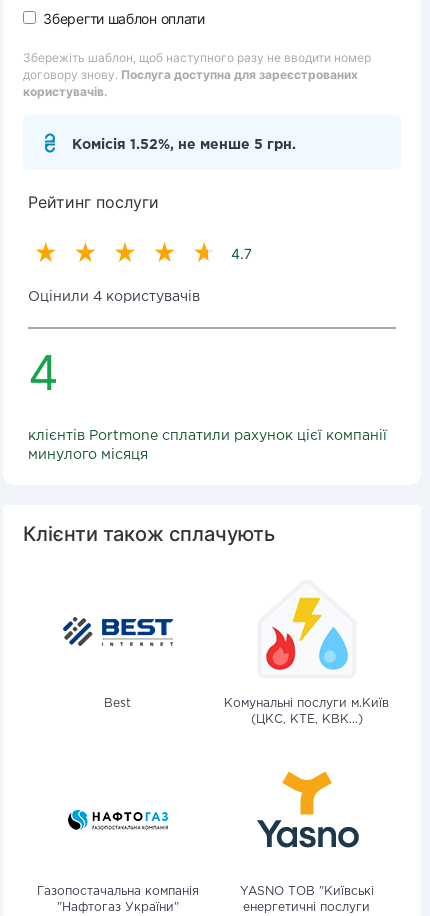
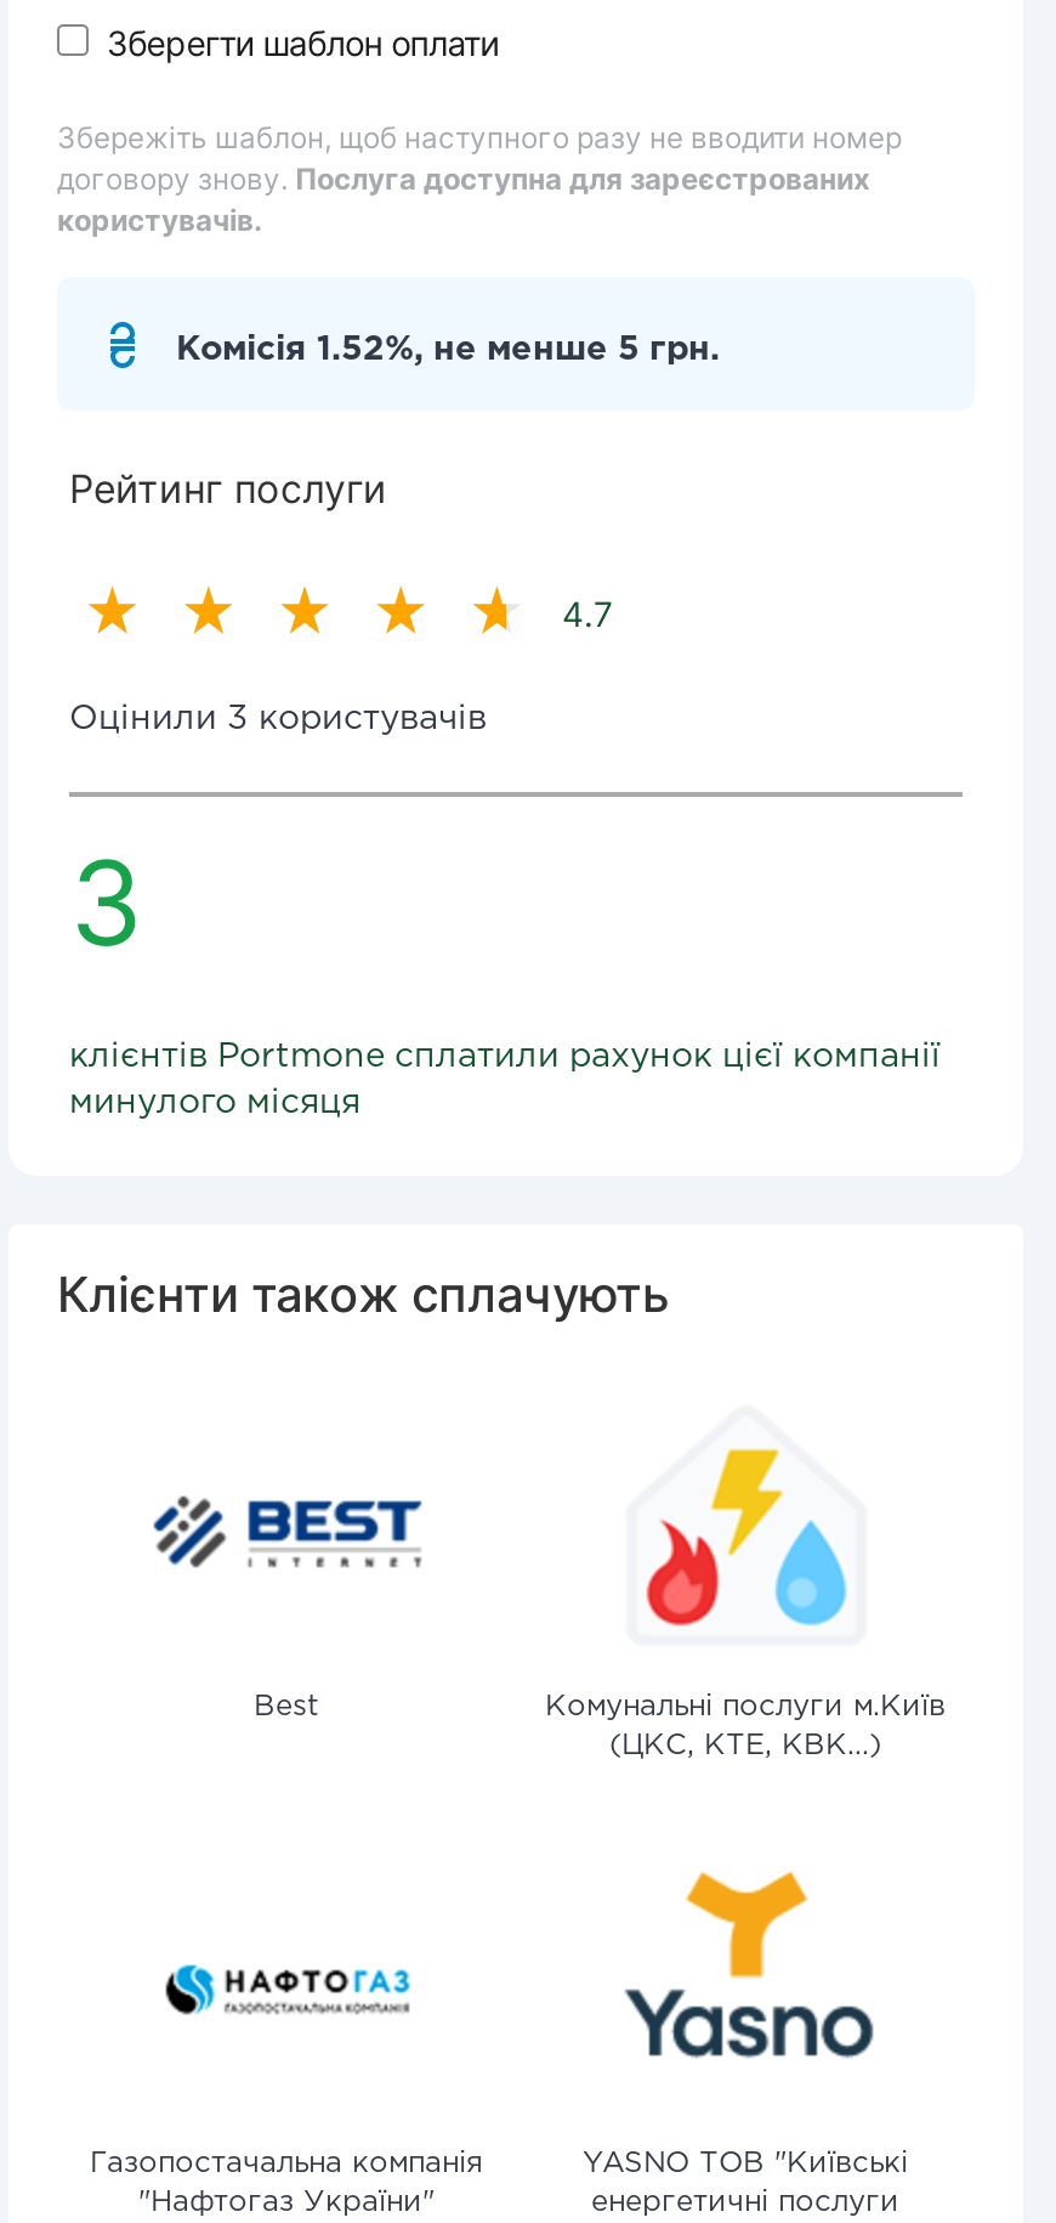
[28,291,200,303] Оцінили 4 користувачів -> [69,705,487,734] Оцінили 3 користувачів
[28,343,59,402] 4 -> [69,831,144,974] 3

